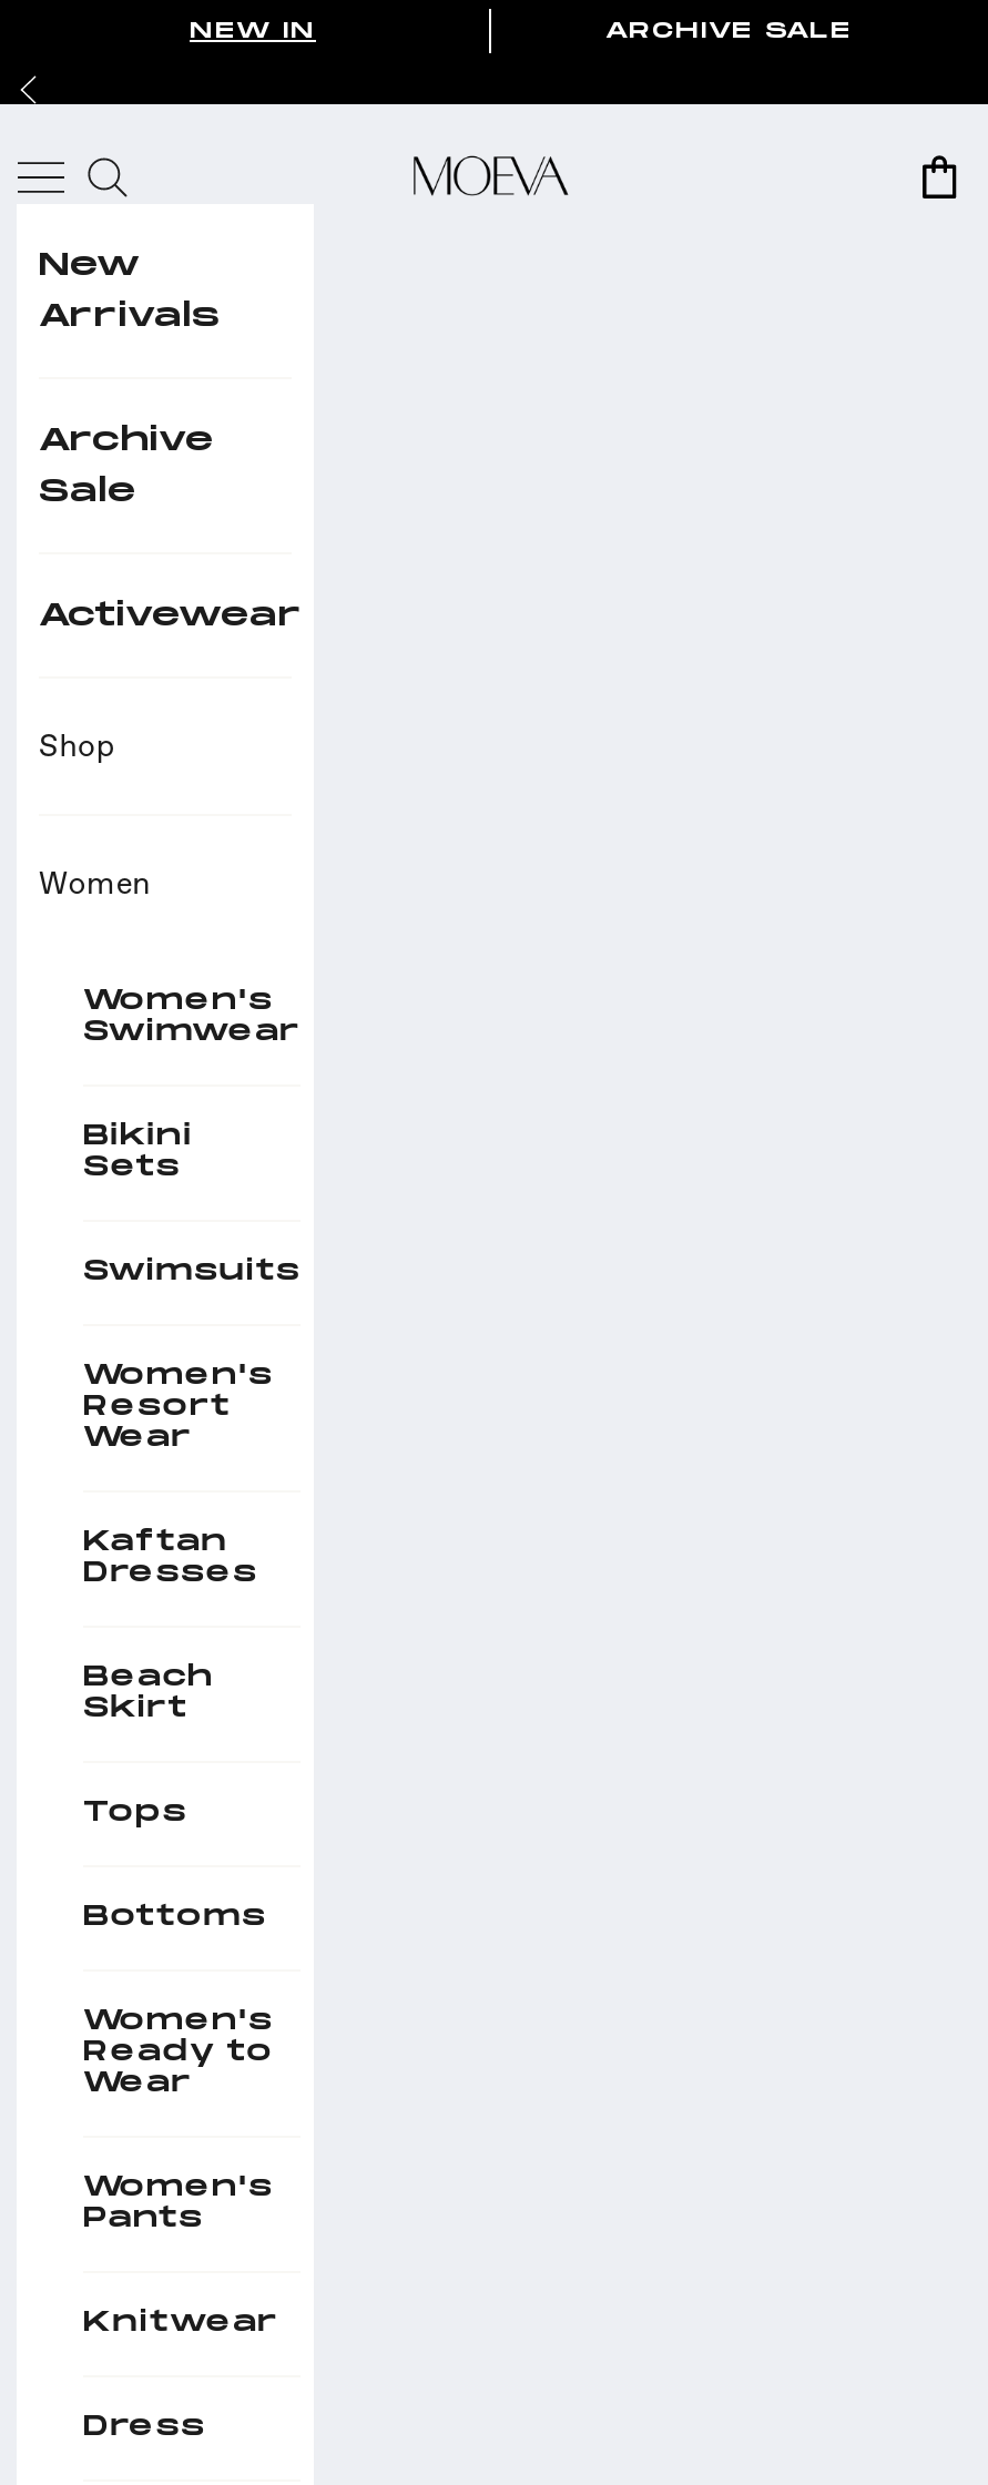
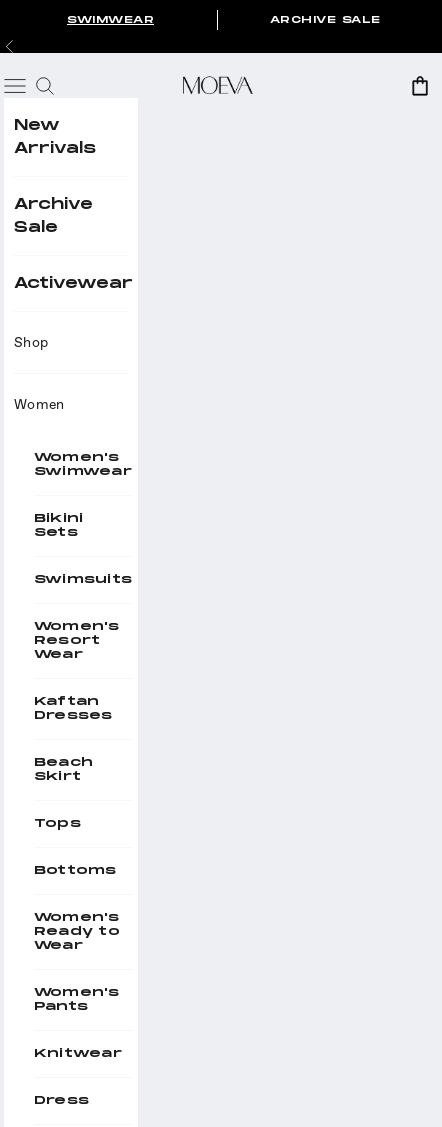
[190,17,316,43] NEW IN -> [67,13,154,25] SWIMWEAR

